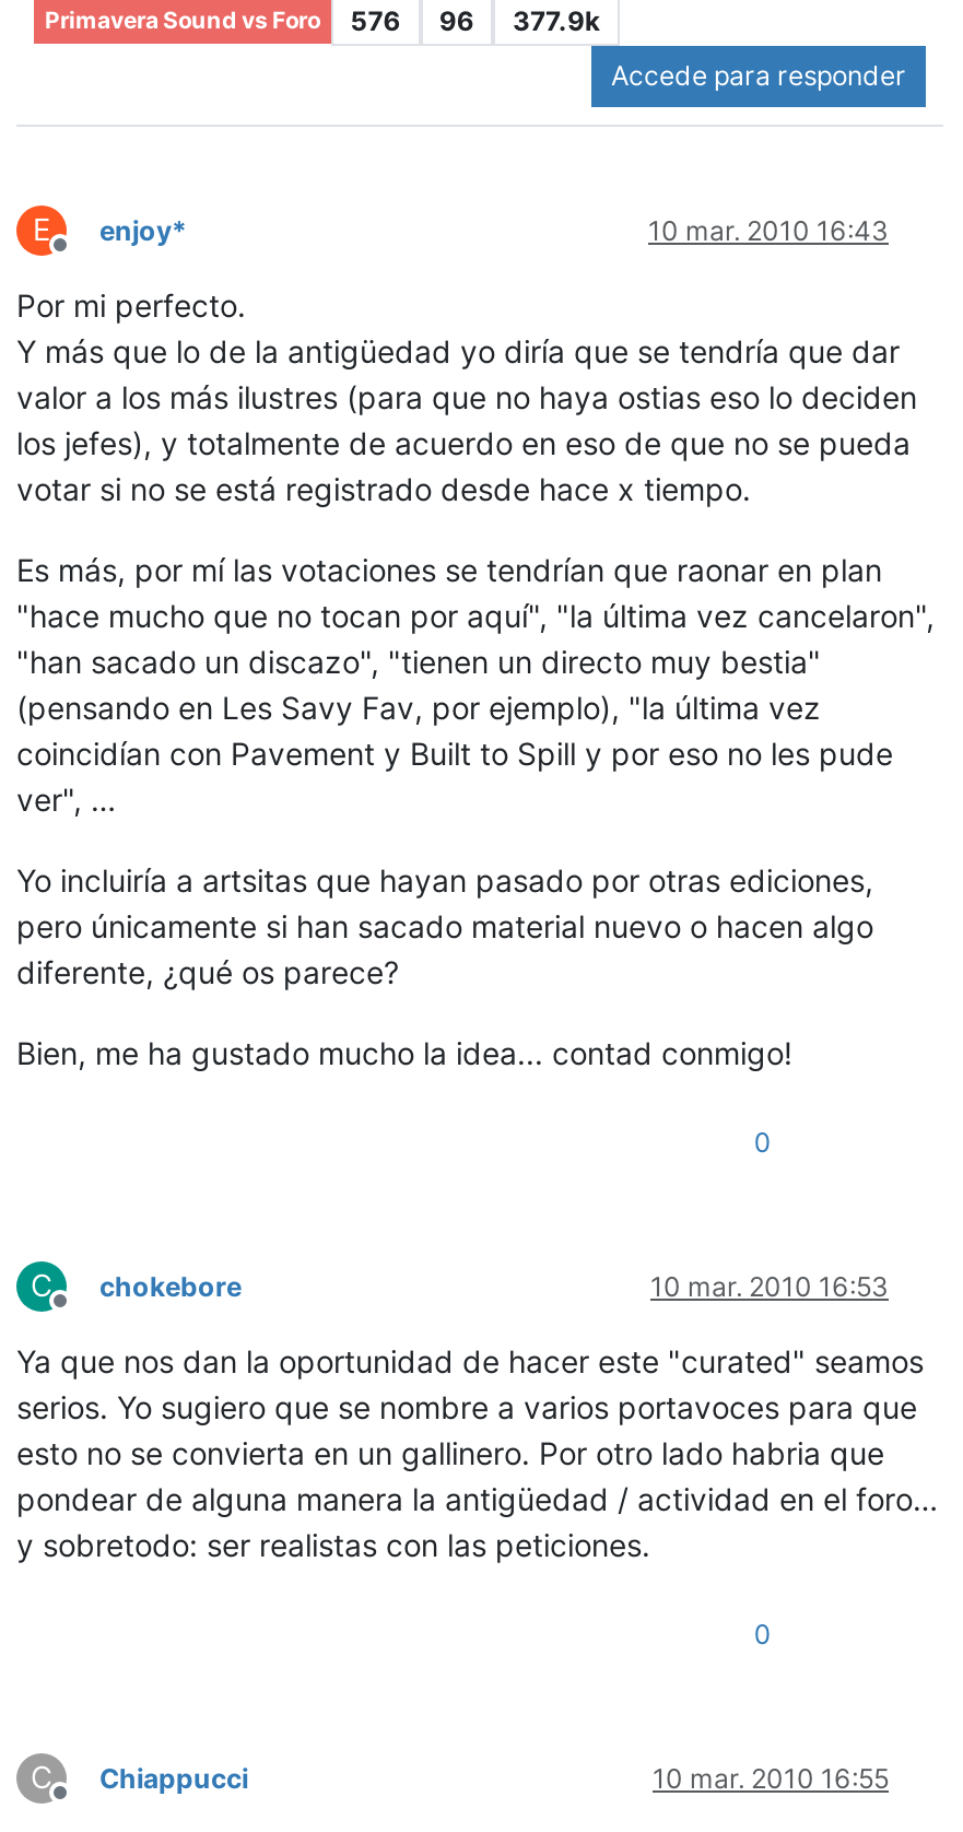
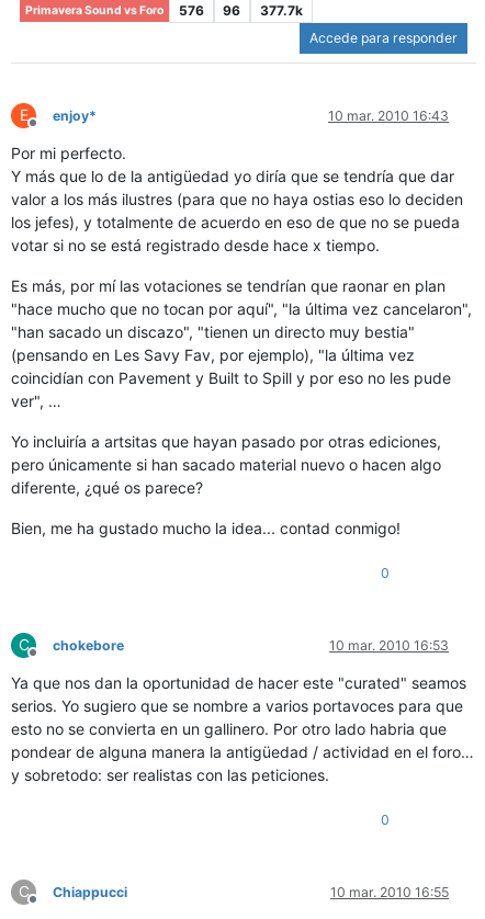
[45,4,600,37] Primavera Sound vs Foro 576 96 377.9k -> [25,2,303,19] Primavera Sound vs Foro 576 96 377.7k

